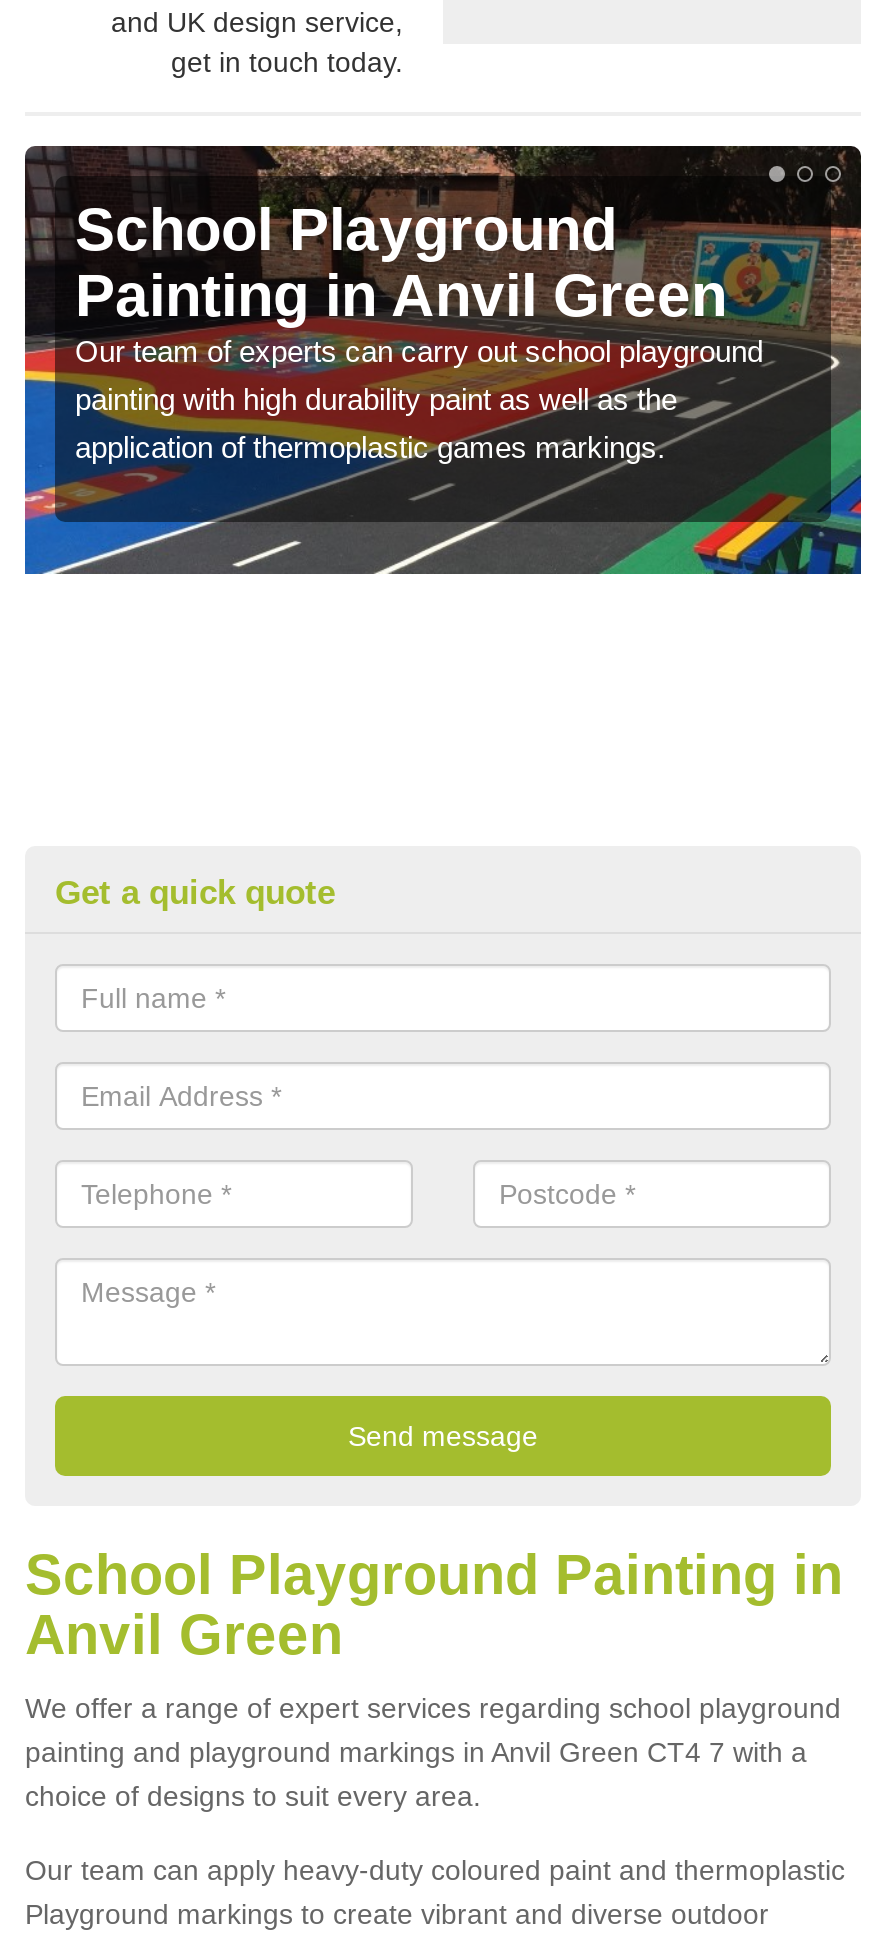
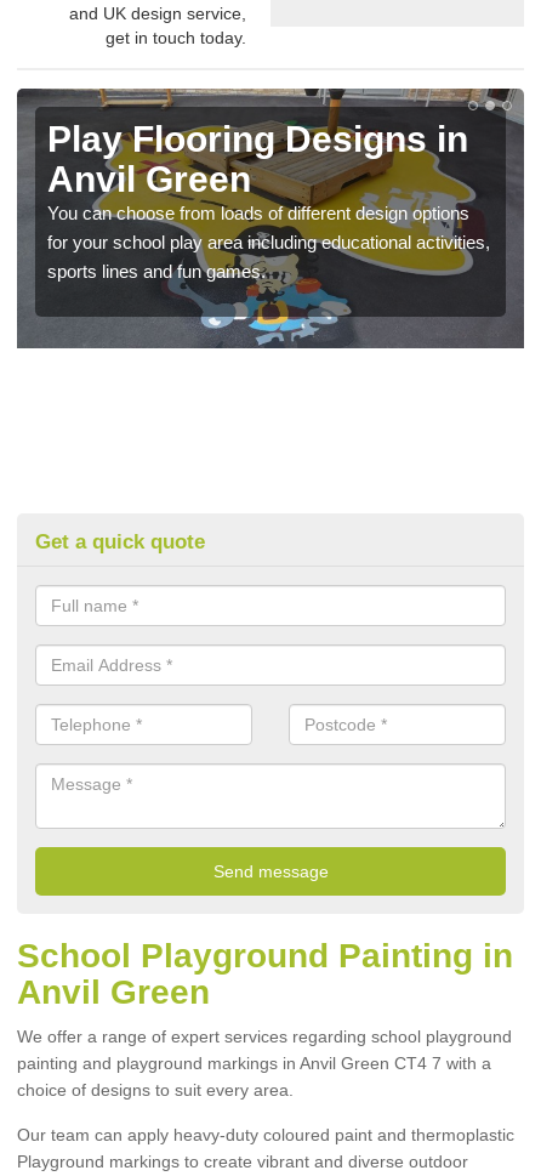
[23,144,863,574] [image] | School Playground | Painting in Anvil Green | Our team of experts can carry out school playground | painting with high durability paint as well as the | application of thermoplastic games markings. -> [16,87,525,350] [image] | Play Flooring Designs in | Anvil Green | You can choose from loads of different design options | for your school play area including educational activities, | sports lines and fun games.

